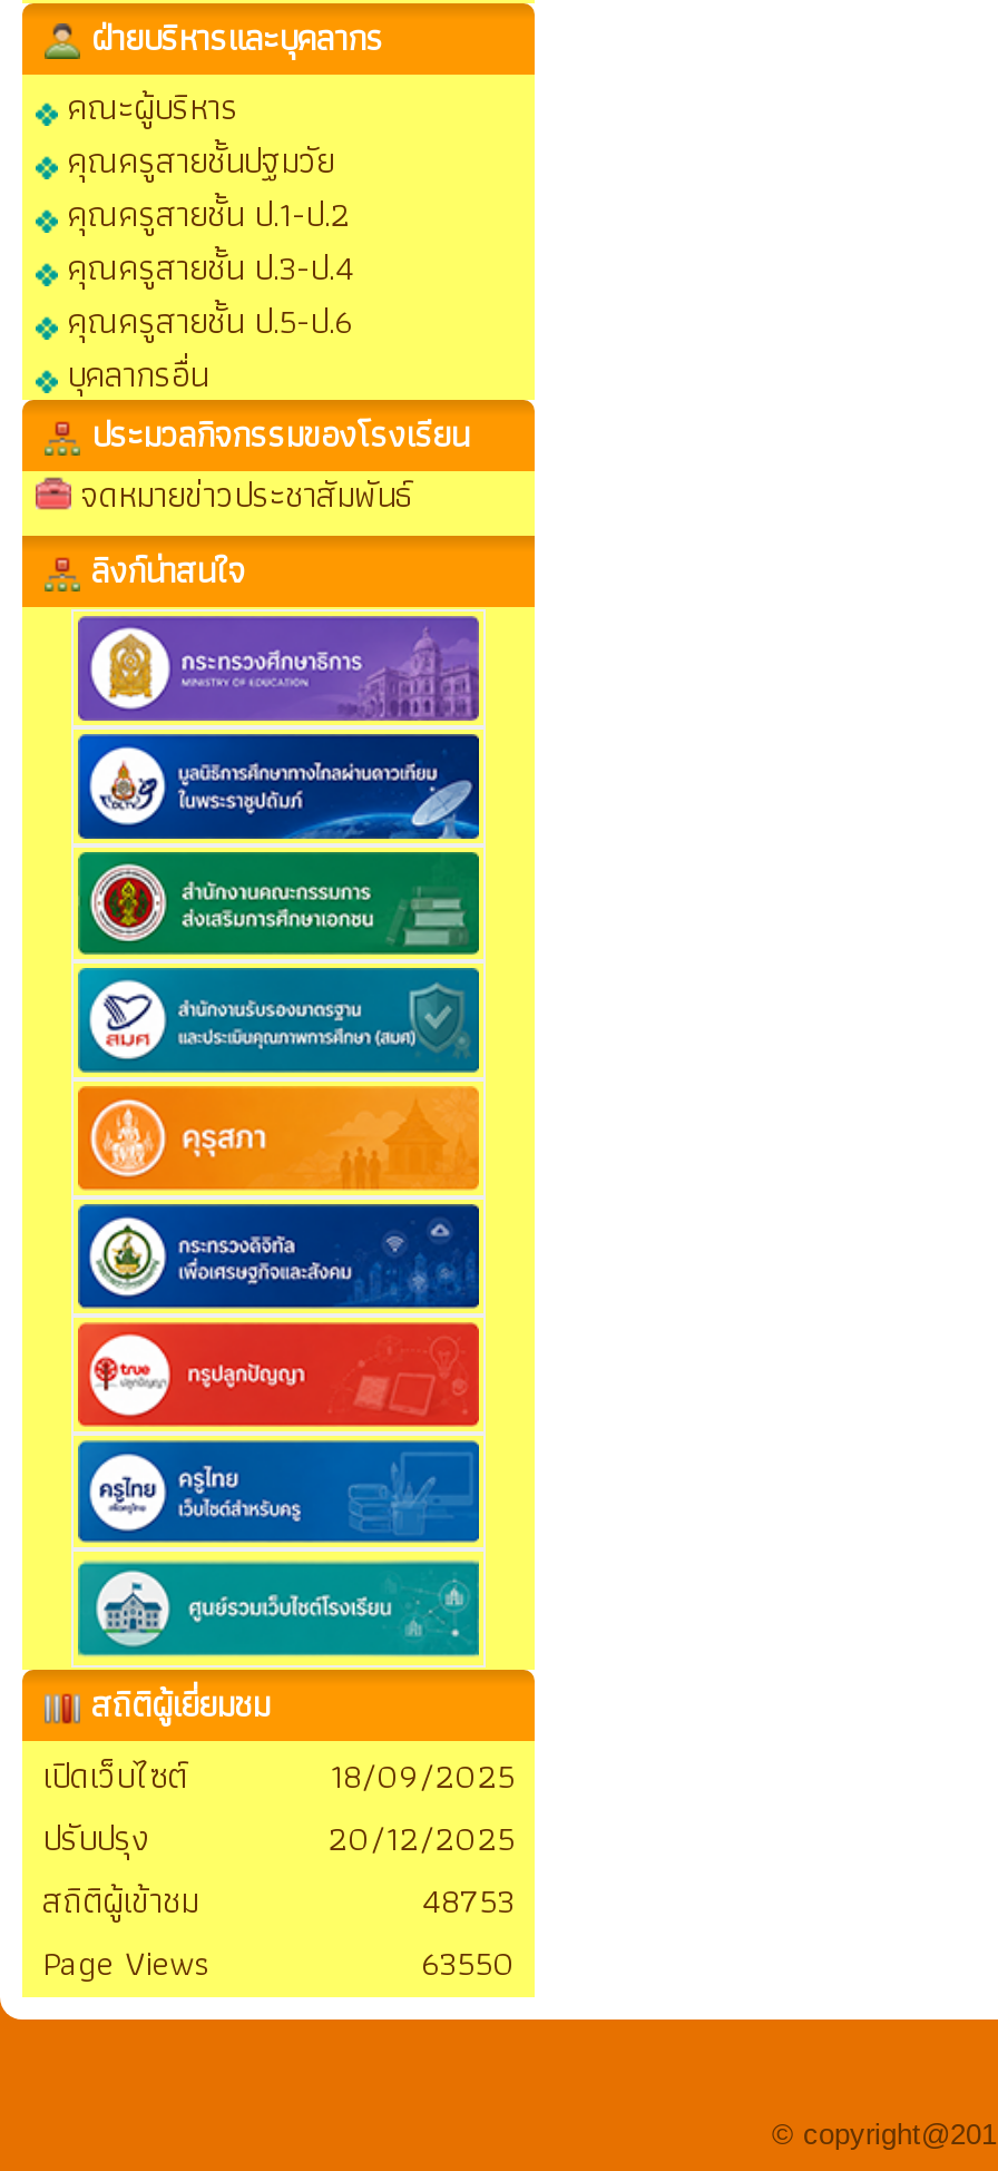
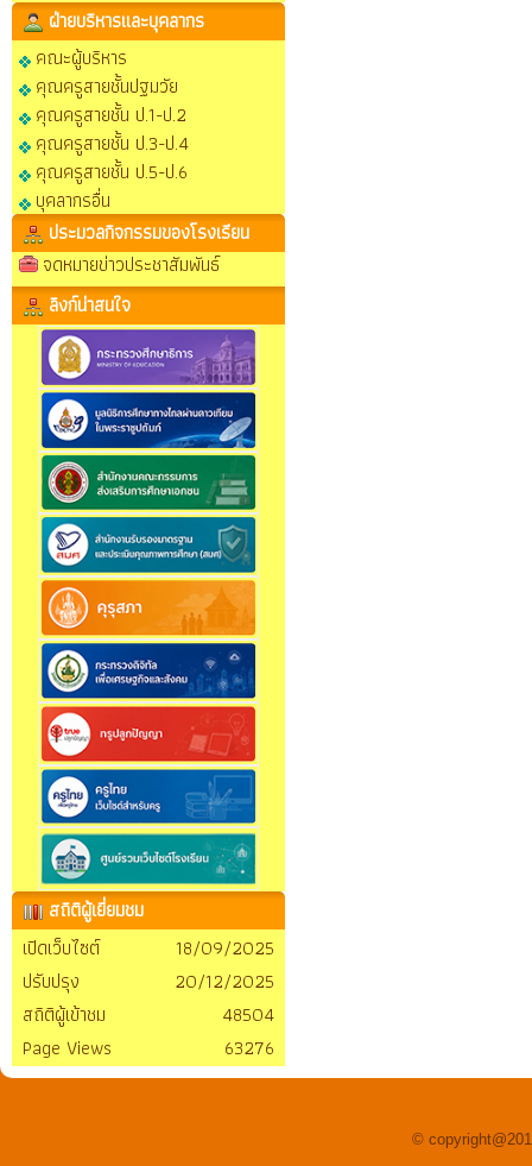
[421,1872,515,1928] 48753 -> [222,1000,274,1029] 48504
[421,1935,515,1991] 63550 -> [224,1033,274,1063] 63276

